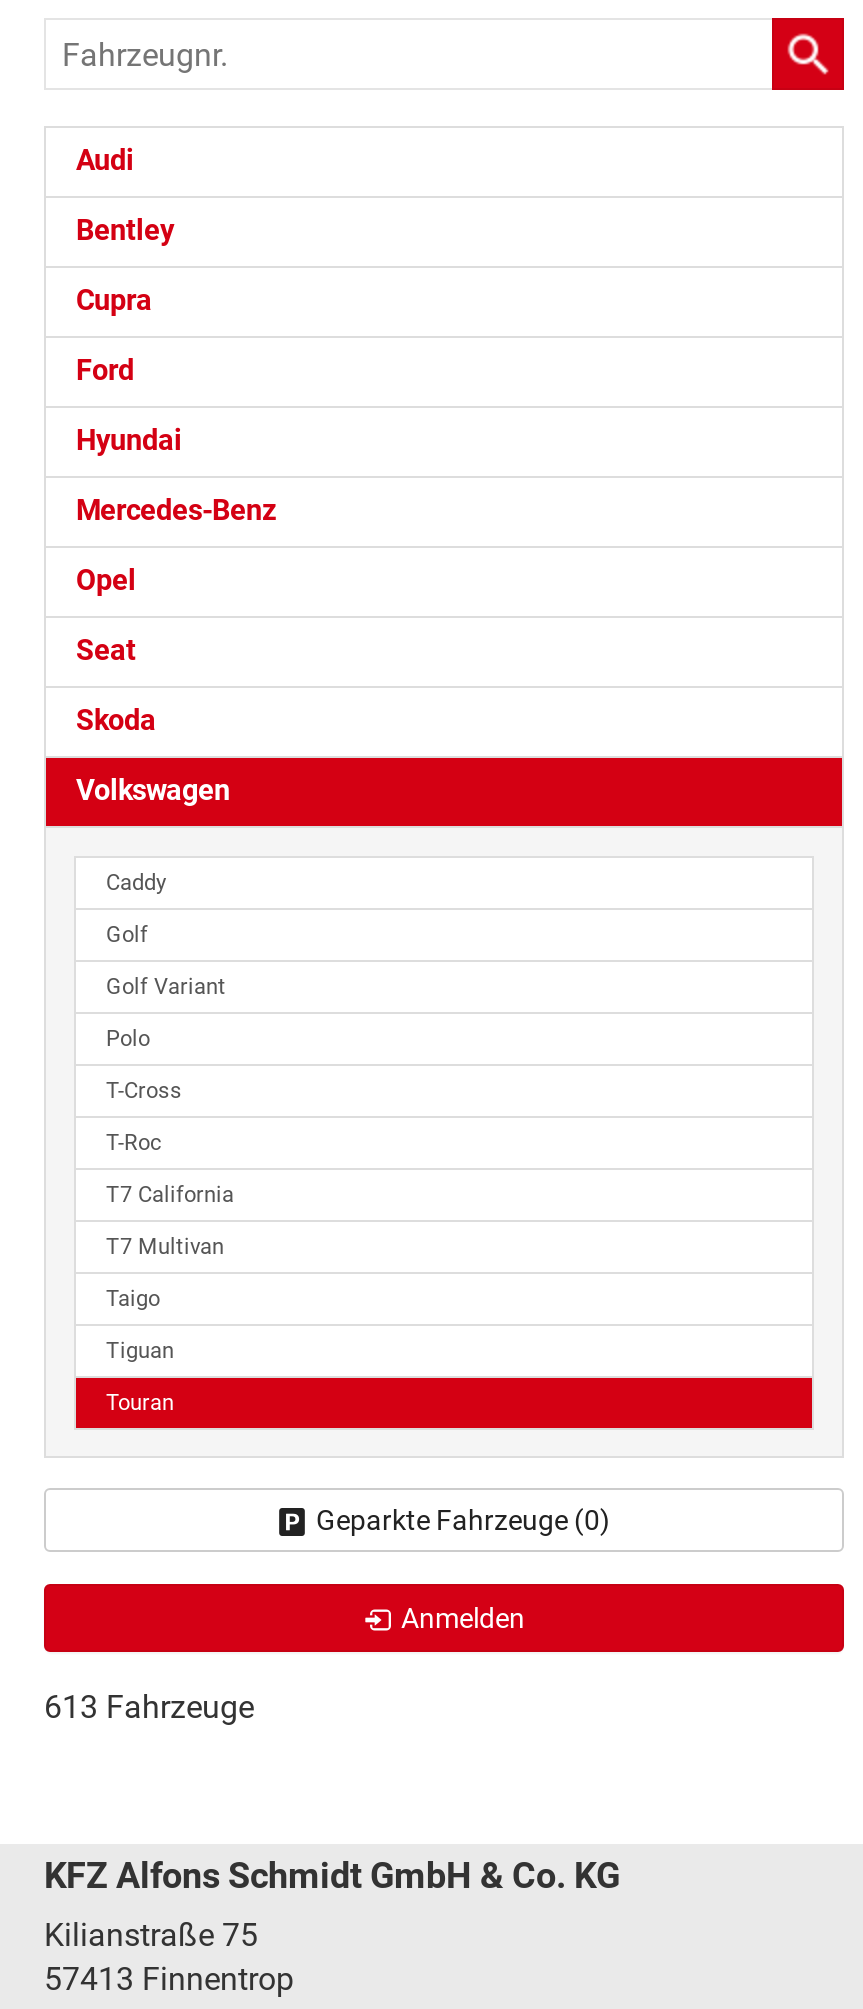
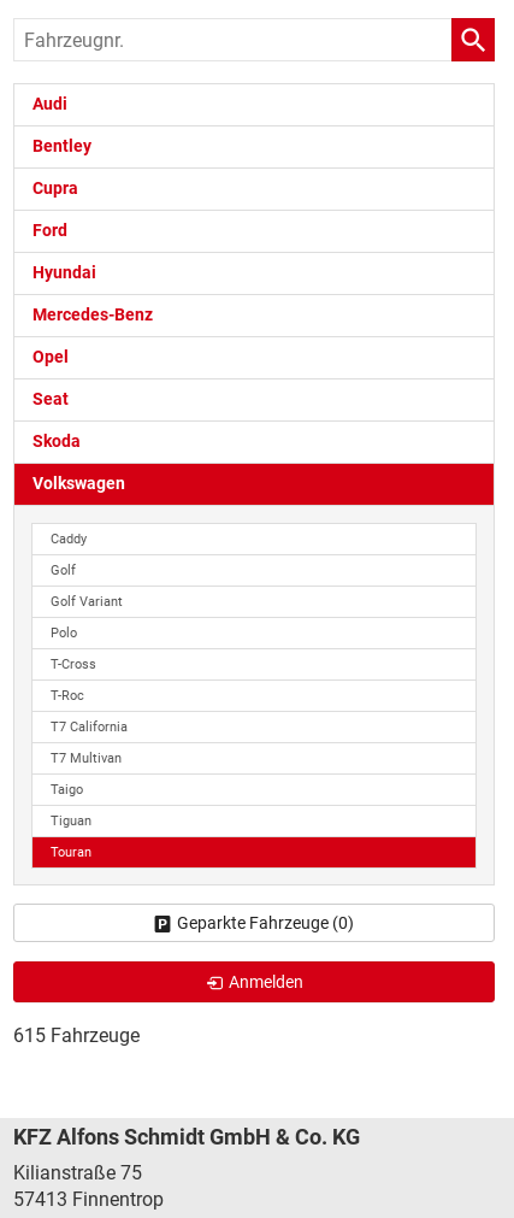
[44,1688,254,1726] 613 Fahrzeuge -> [13,1024,140,1047] 615 Fahrzeuge

